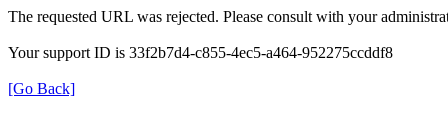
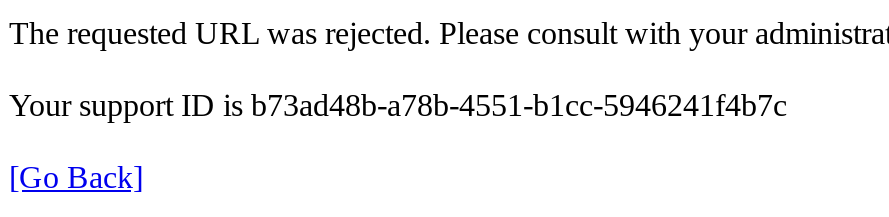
[8,44,393,61] Your support ID is 33f2b7d4-c855-4ec5-a464-952275ccddf8 -> [9,88,787,122] Your support ID is b73ad48b-a78b-4551-b1cc-5946241f4b7c

